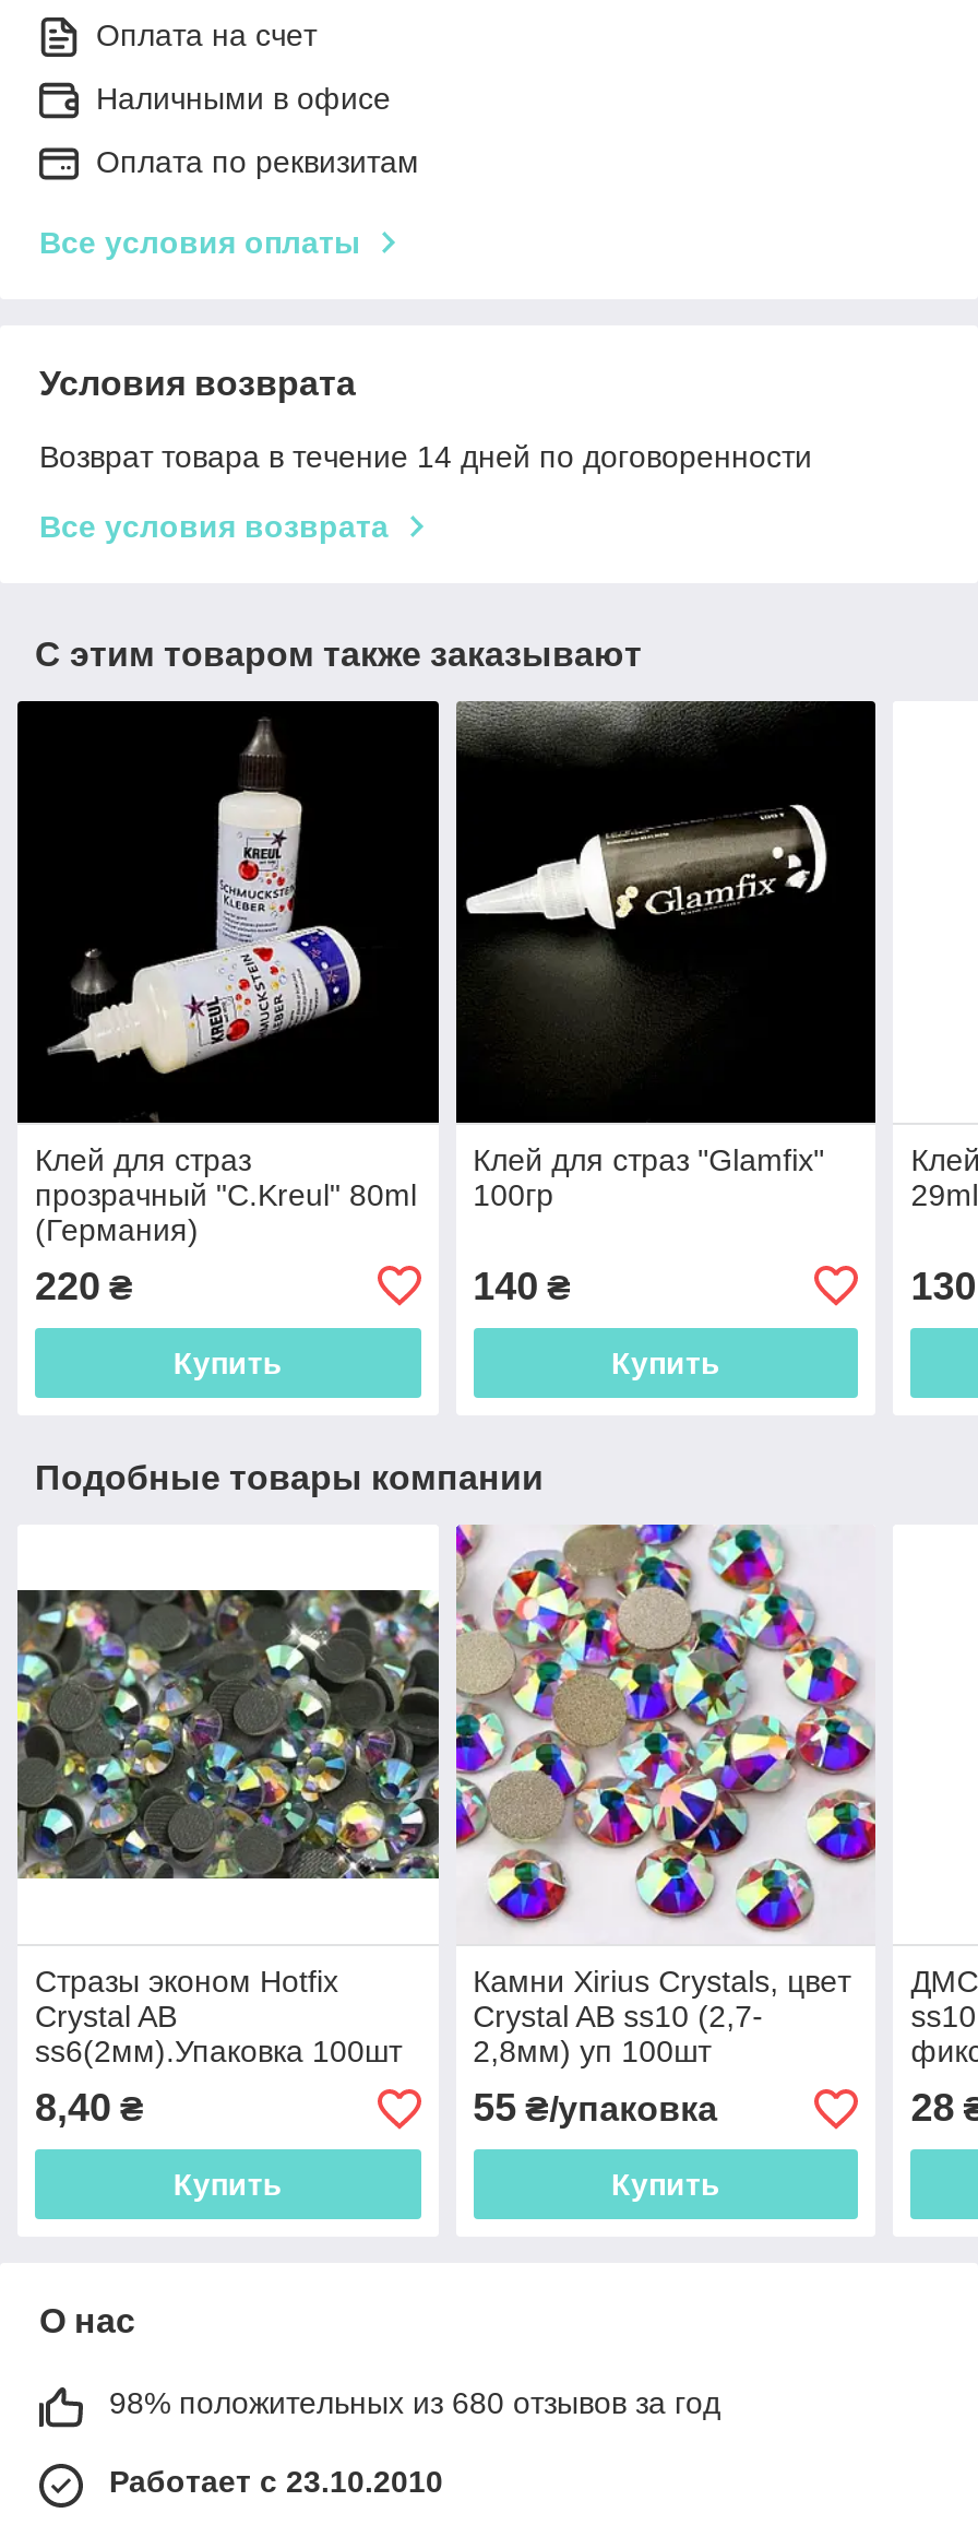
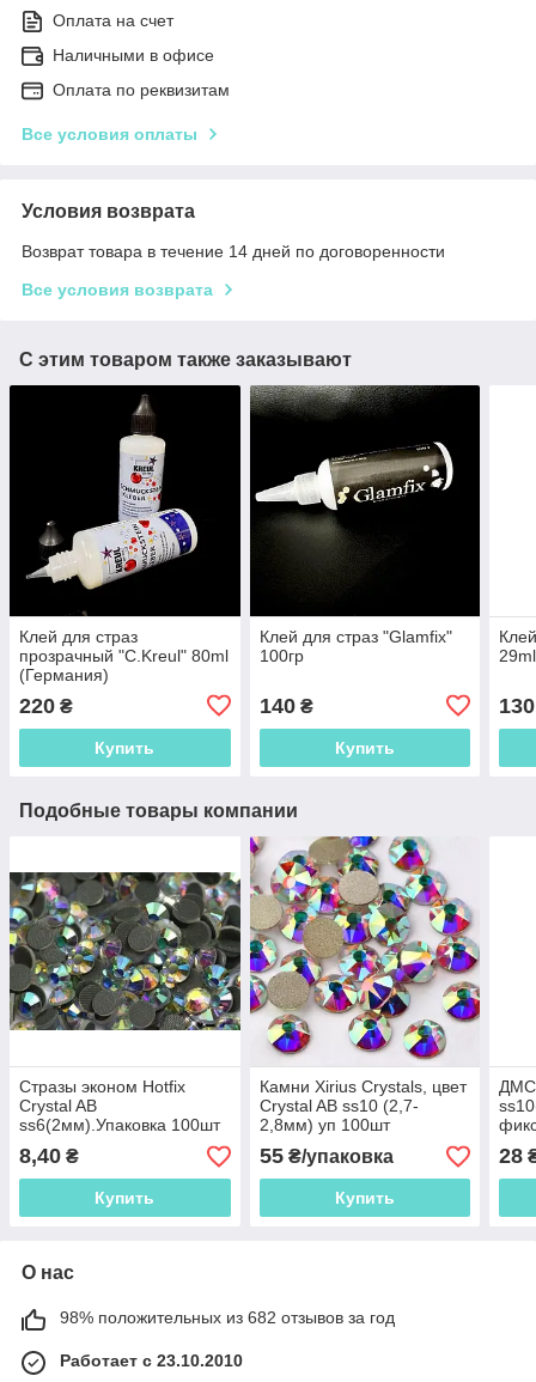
[109,2386,720,2421] 98% положительных из 680 отзывов за год -> [60,1308,395,1327] 98% положительных из 682 отзывов за год

